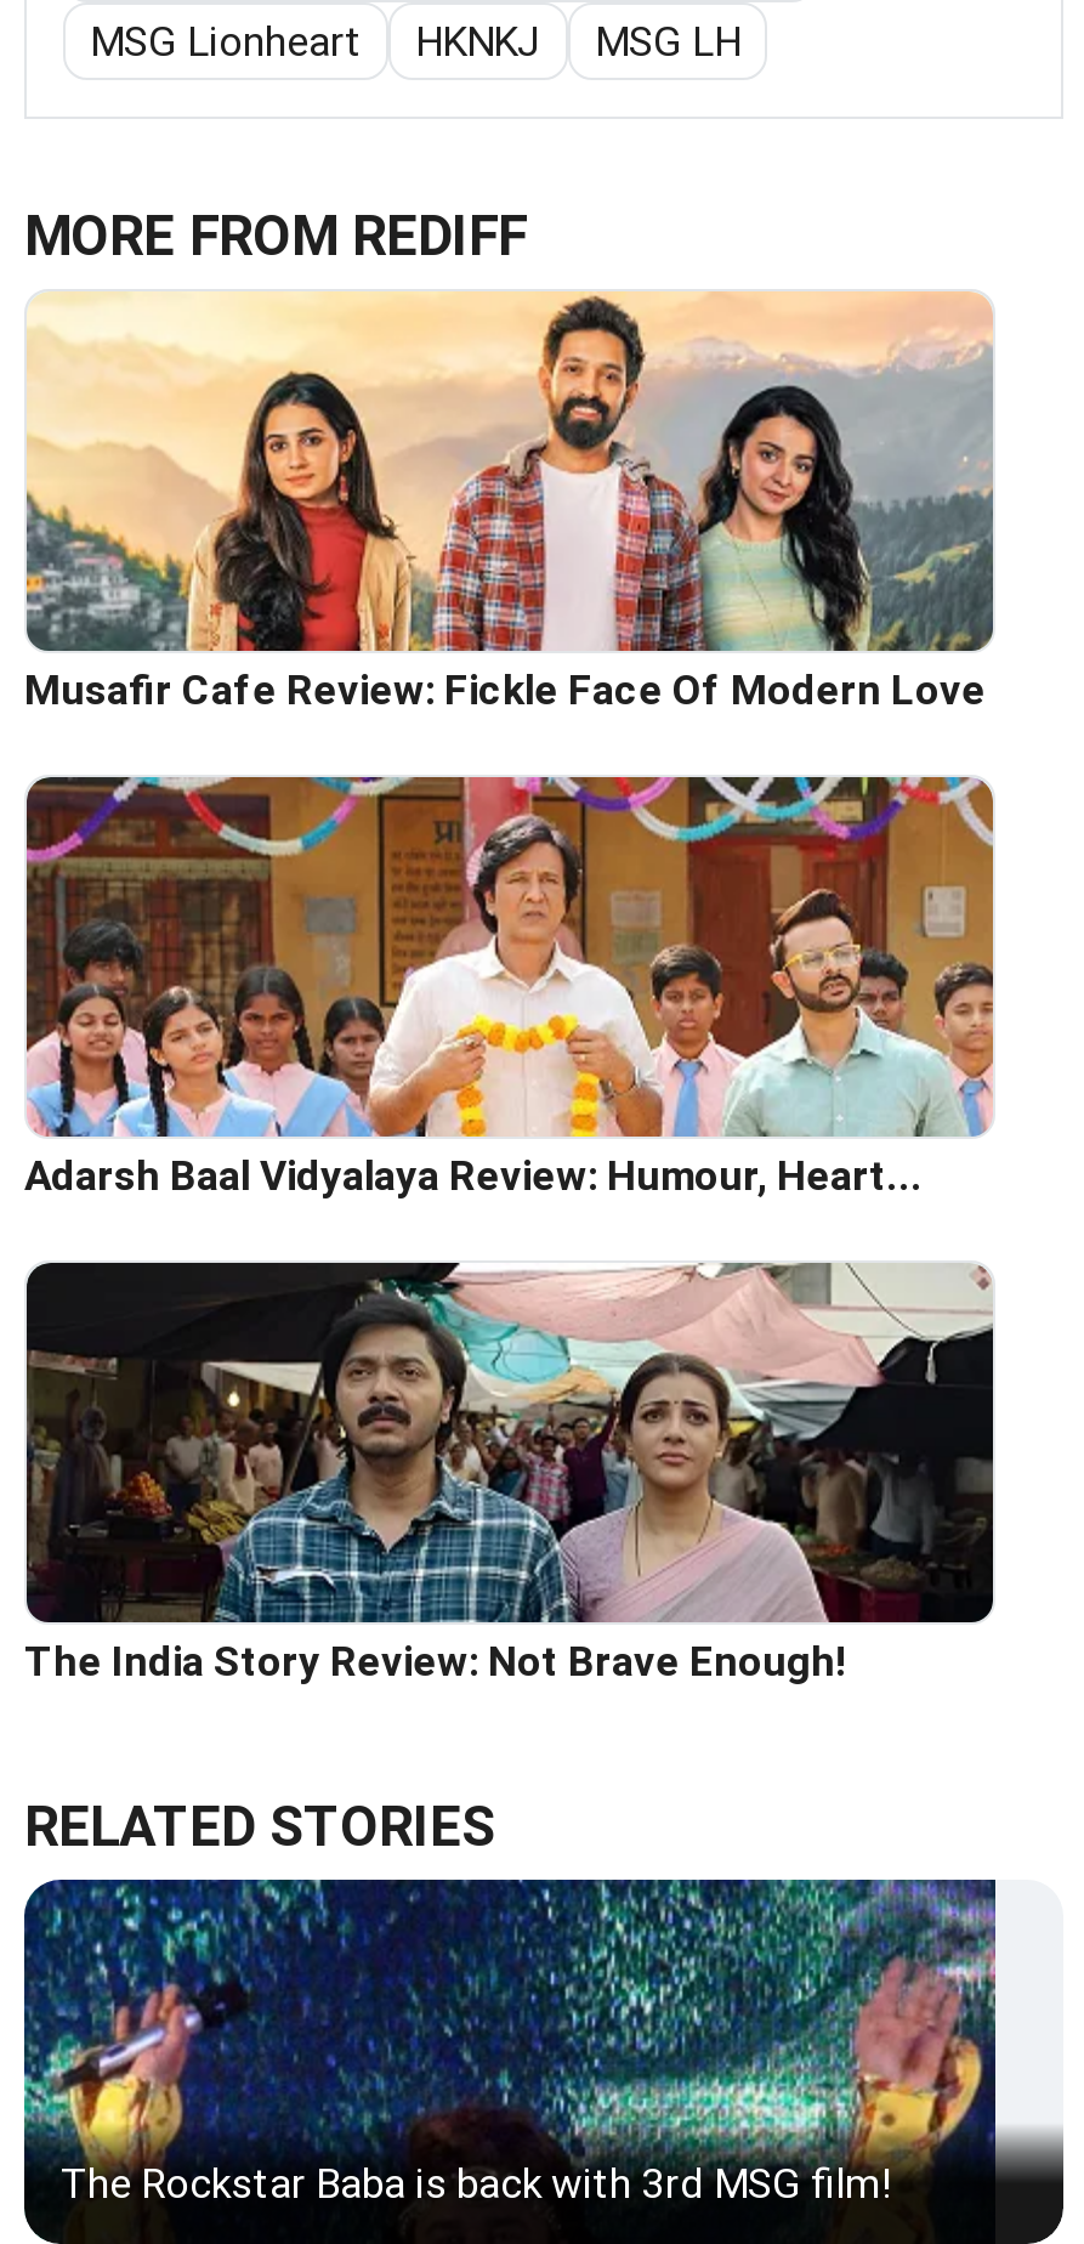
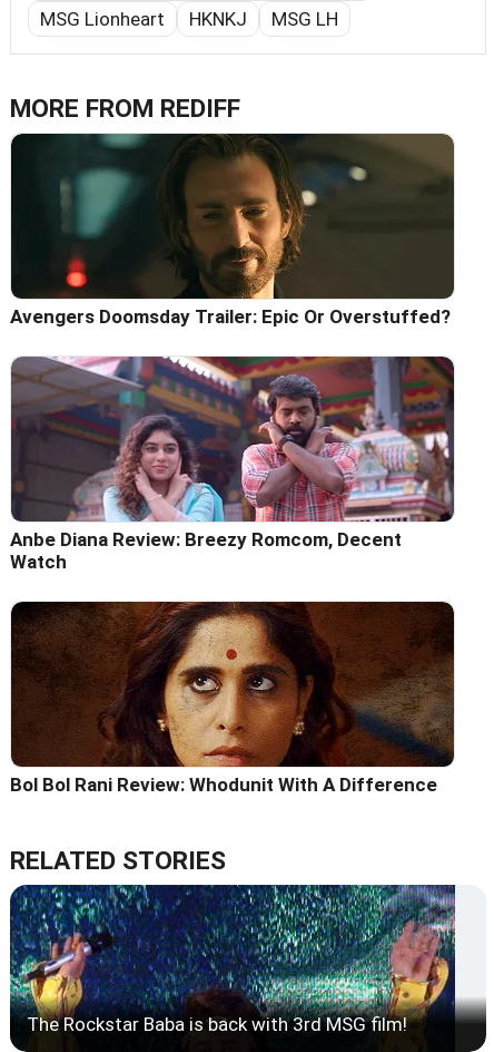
[24,291,993,714] [image] | Musafir Cafe Review: Fickle Face Of Modern Love -> [10,133,455,328] [image] | Avengers Doomsday Trailer: Epic Or Overstuffed?
[24,775,995,1200] [image] | Adarsh Baal Vidyalaya Review: Humour, Heart... -> [10,359,455,573] [image] | Anbe Diana Review: Breezy Romcom, Decent | Watch
[24,1260,993,1685] [image] | The India Story Review: Not Brave Enough! -> [10,601,454,796] [image] | Bol Bol Rani Review: Whodunit With A Difference

